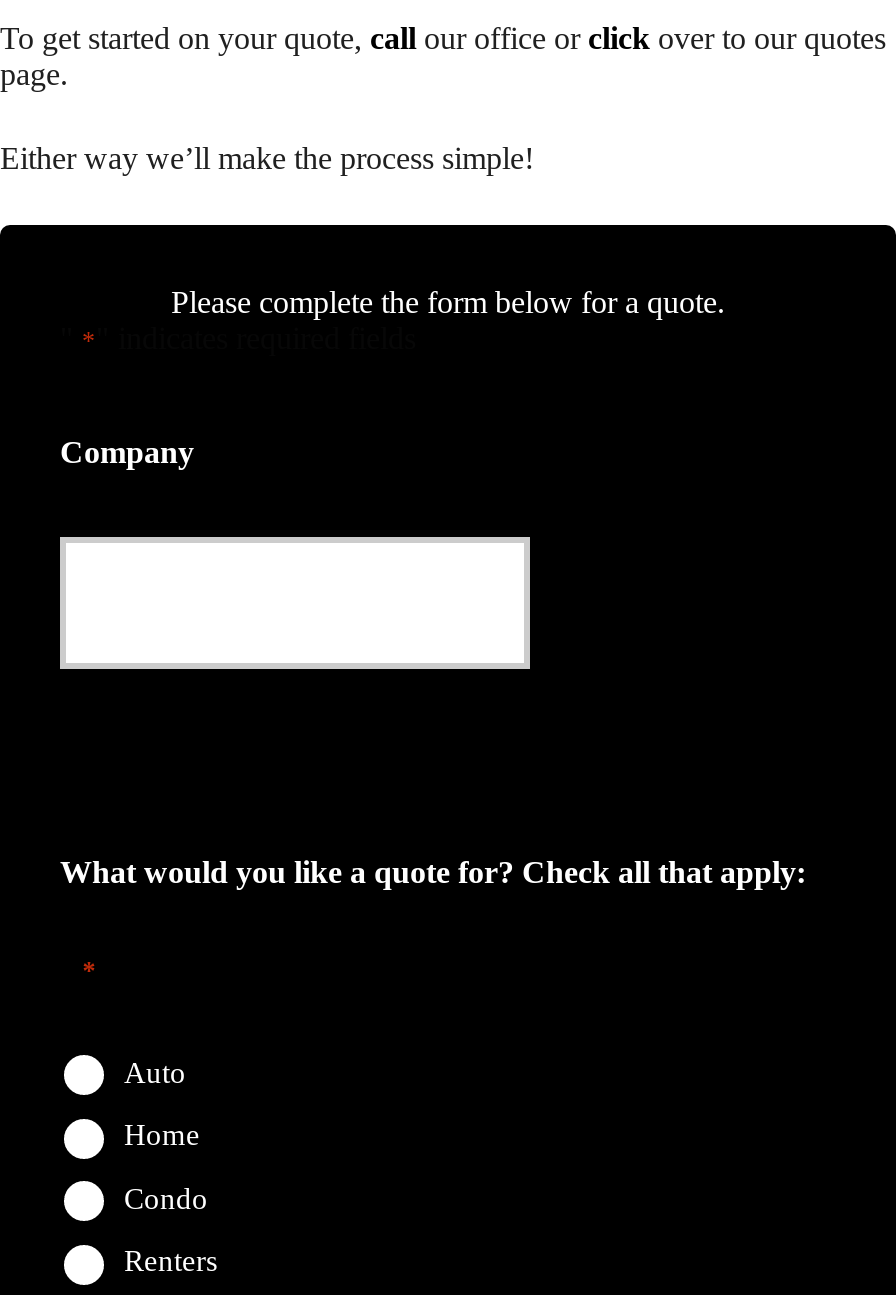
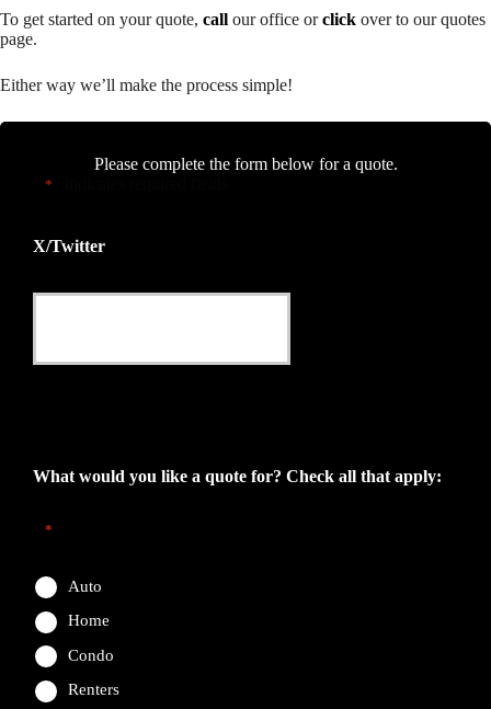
[60,434,194,468] Company -> [33,236,105,255] X/Twitter

